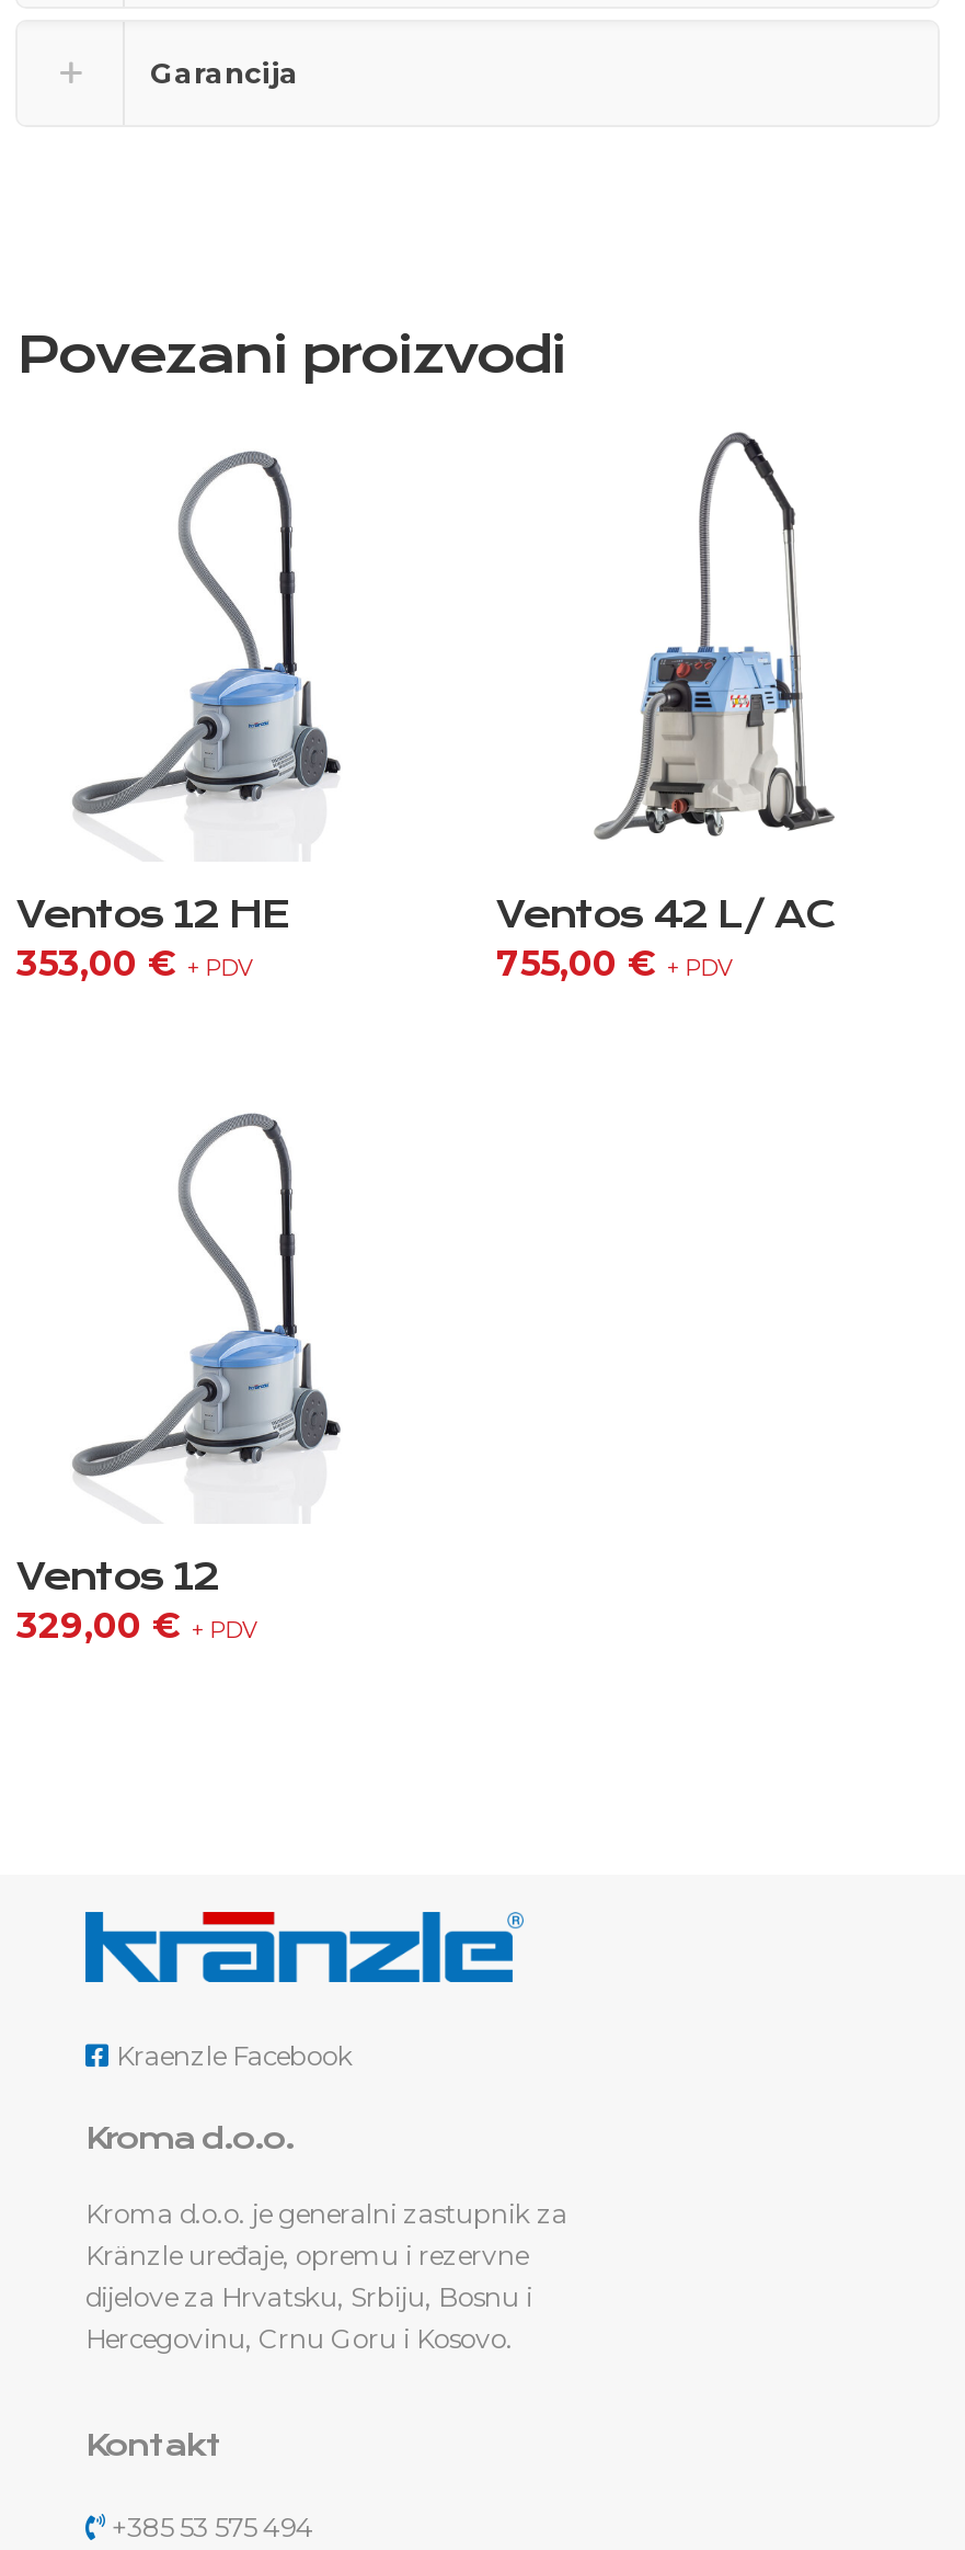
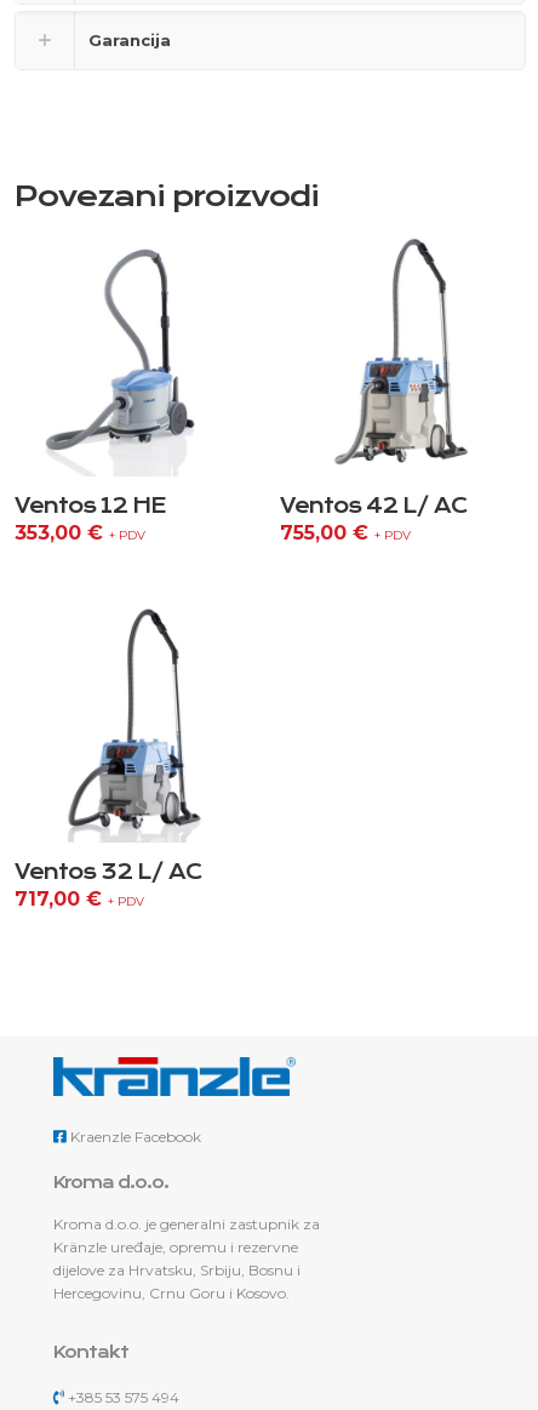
[16,1101,351,1646] [image] | Ventos 12 | 329,00 € + PDV -> [15,607,203,910] [image] | Ventos 32 L/ AC | 717,00 € + PDV

